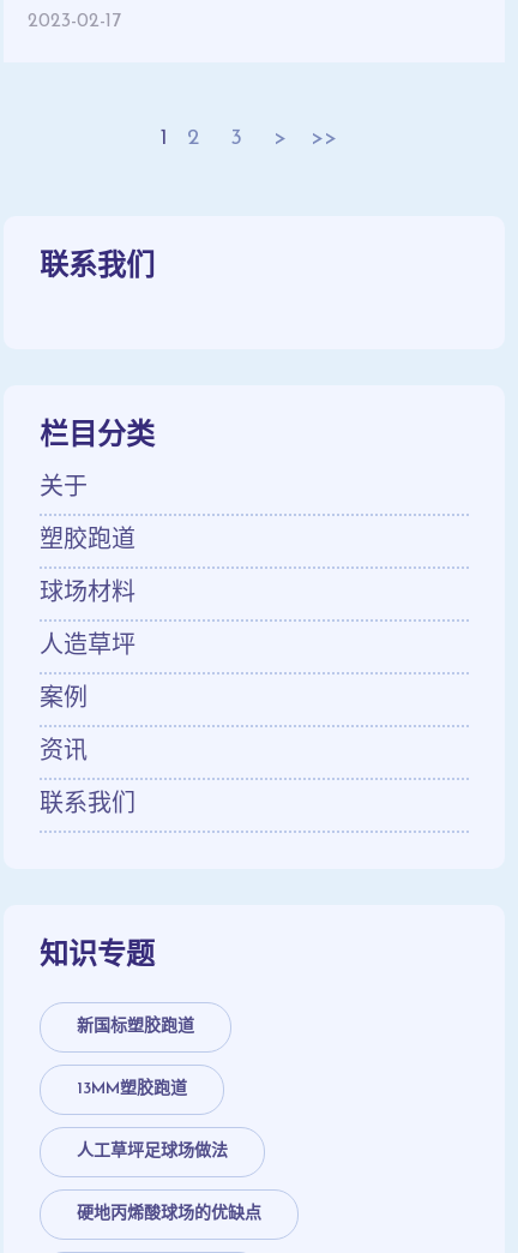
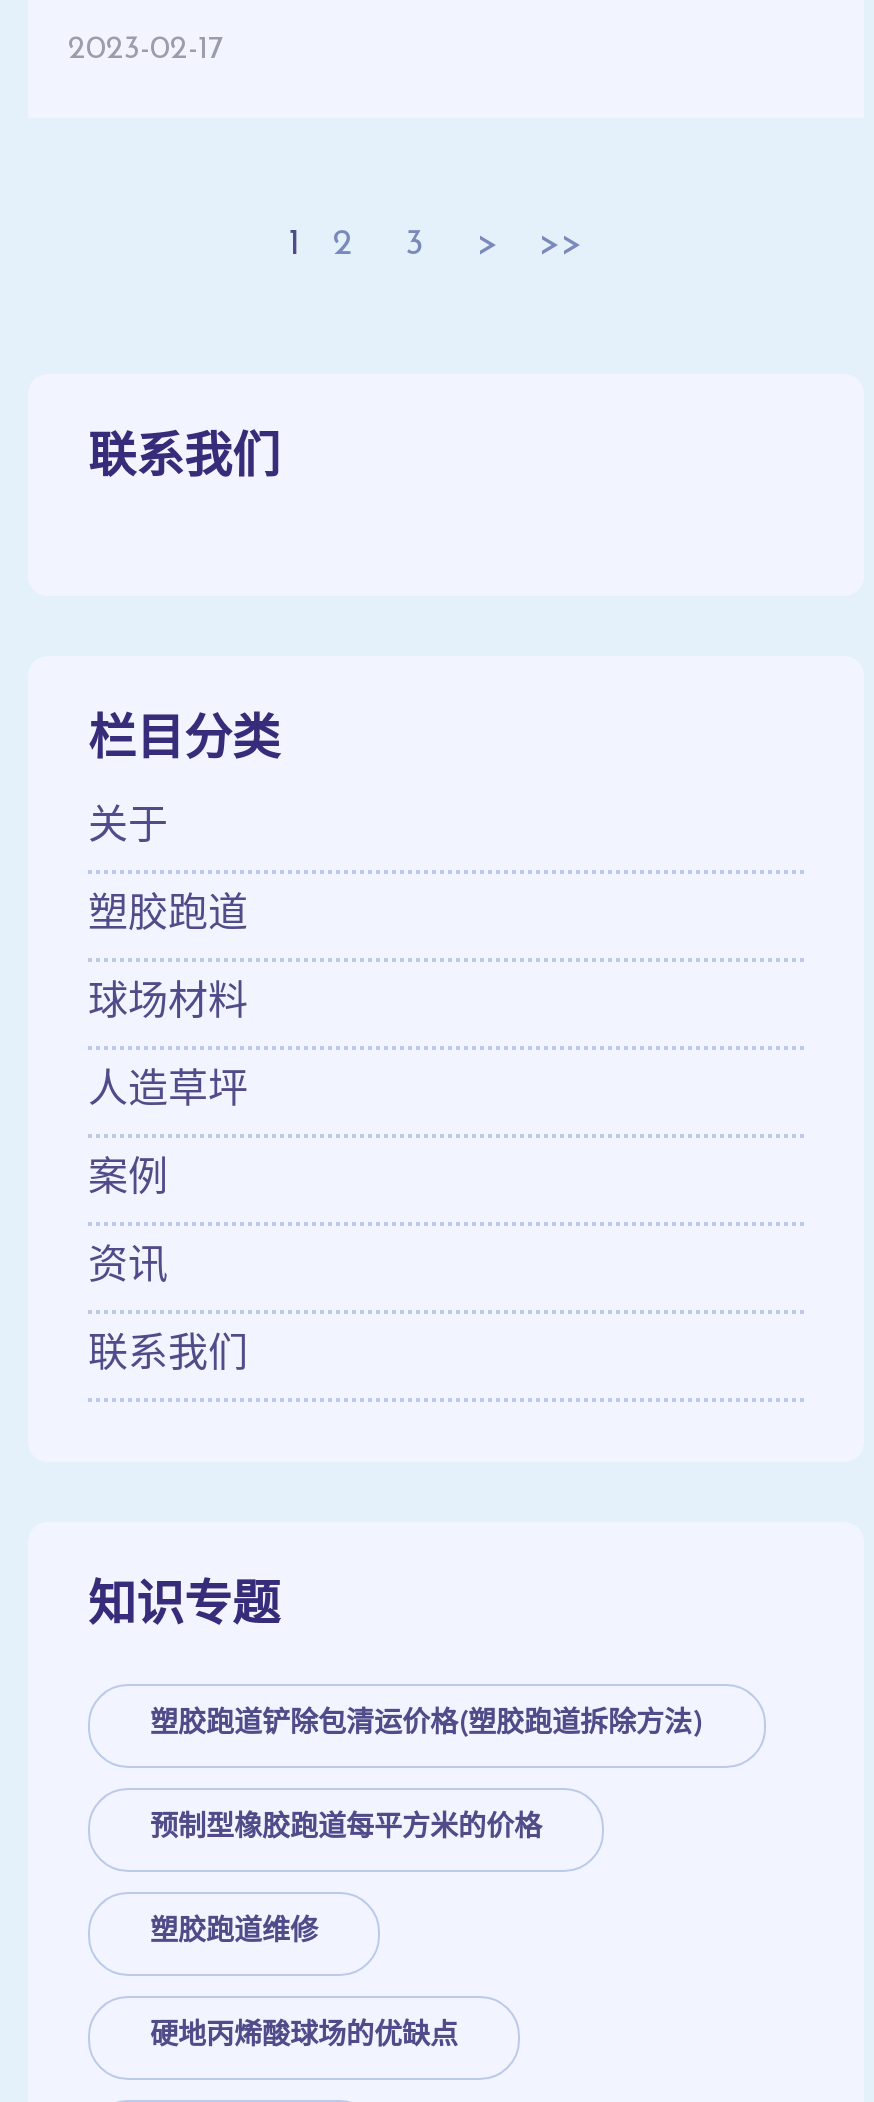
[77,1018,194,1036] 新国标塑胶跑道 -> [150,1710,704,1740] 塑胶跑道铲除包清运价格(塑胶跑道拆除方法)
[77,1080,187,1098] 13MM塑胶跑道 -> [150,1814,542,1844] 预制型橡胶跑道每平方米的价格
[77,1143,228,1161] 人工草坪足球场做法 -> [150,1918,318,1948] 塑胶跑道维修

